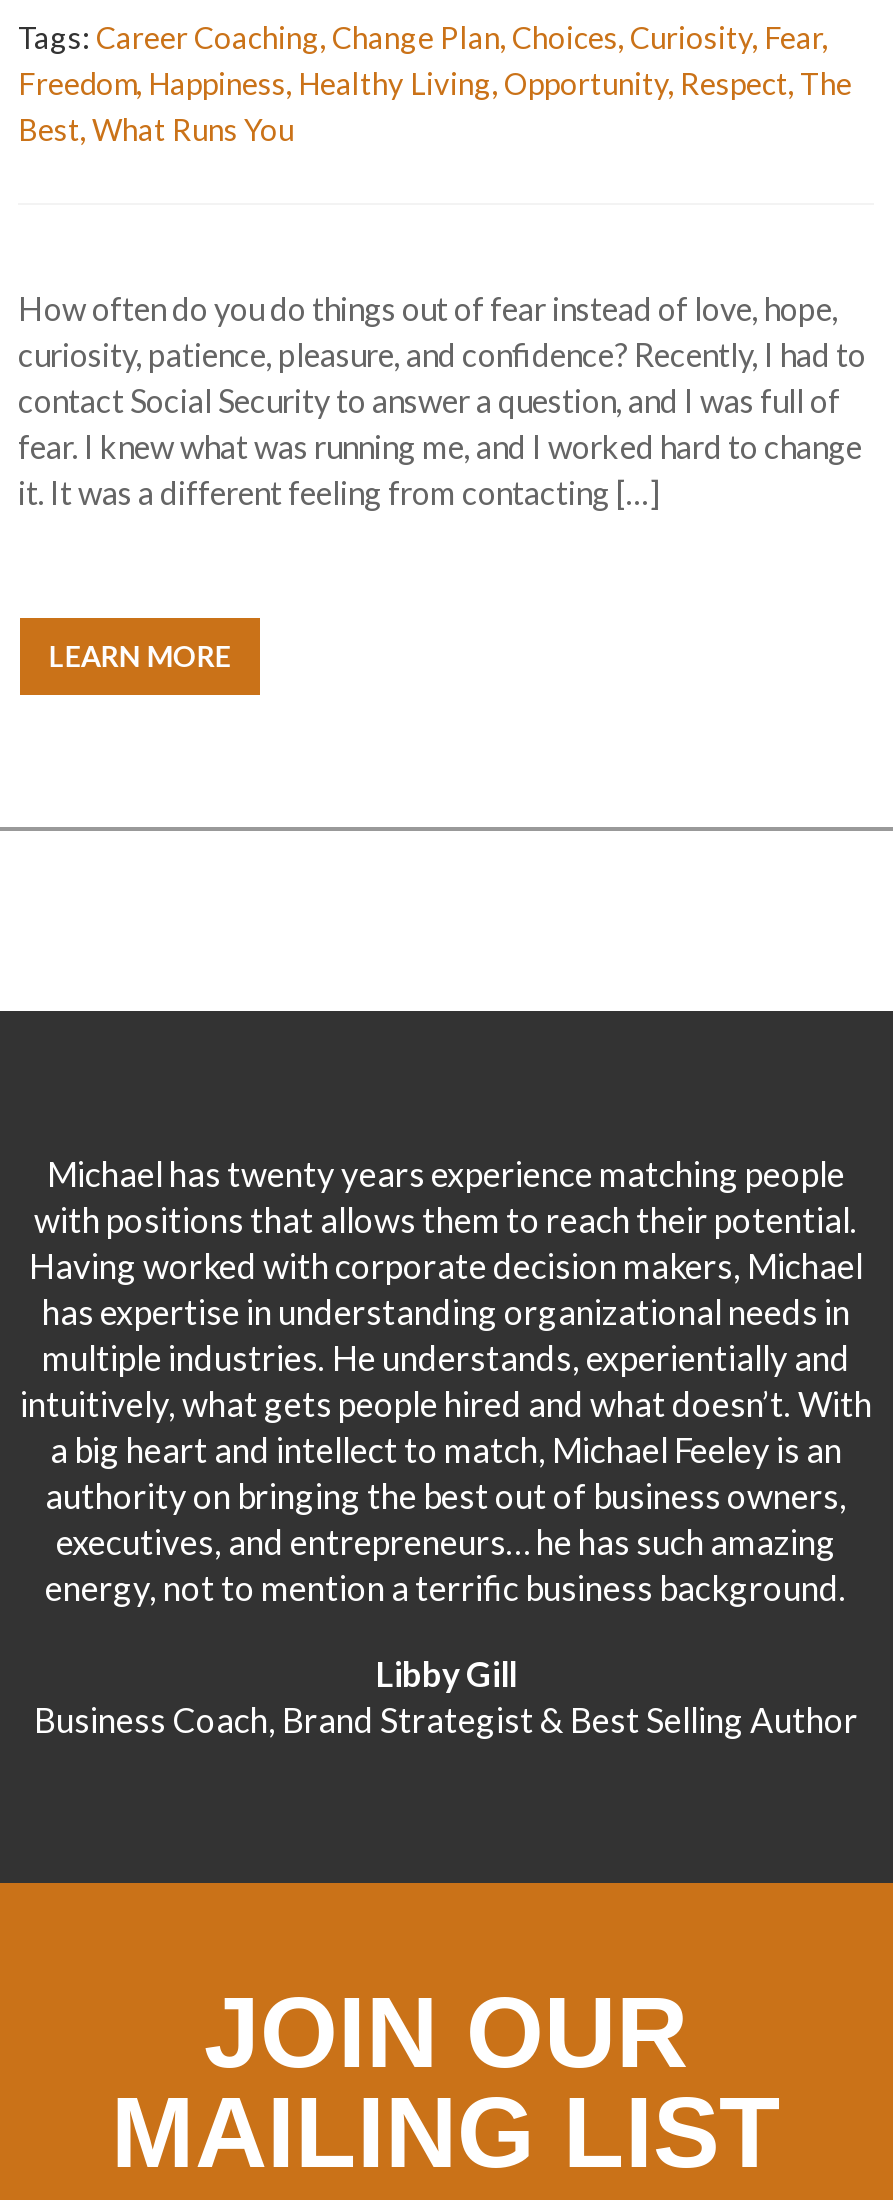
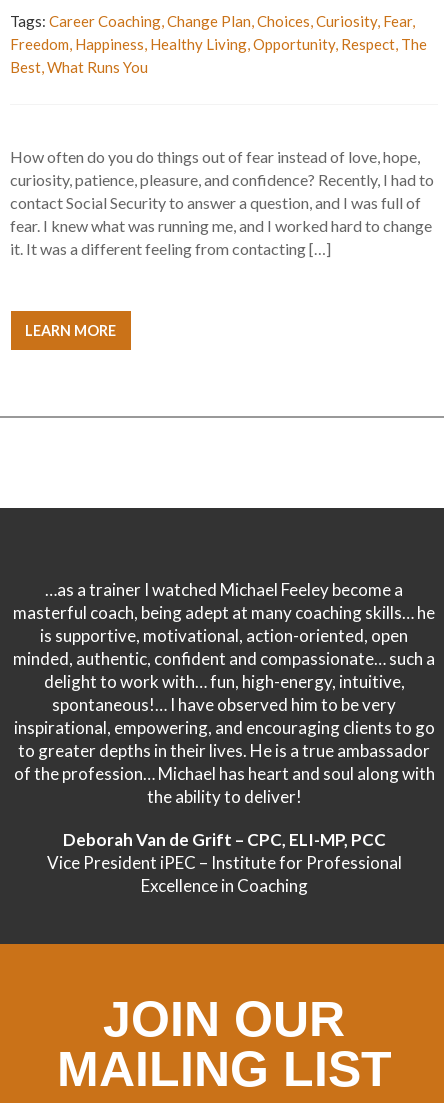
[20,1154,872,1610] Michael has twenty years experience matching people | with positions that allows them to reach their potential. | Having worked with corporate decision makers, Michael | has expertise in understanding organizational needs in | multiple industries. He understands, experientially and | intuitively, what gets people hired and what doesn’t. With | a big heart and intellect to match, Michael Feeley is an | authority on bringing the best out of business owners, | executives, and entrepreneurs… he has such amazing | energy, not to mention a terrific business background. -> [13,579,435,807] …as a trainer I watched Michael Feeley become a | masterful coach, being adept at many coaching skills… he | is supportive, motivational, action-oriented, open | minded, authentic, confident and compassionate… such a | delight to work with… fun, high-energy, intuitive, | spontaneous!… I have observed him to be very | inspirational, empowering, and encouraging clients to go | to greater depths in their lives. He is a true ambassador | of the profession… Michael has heart and soul along with | the ability to deliver!
[34,1654,858,1742] Libby Gill | Business Coach, Brand Strategist & Best Selling Author -> [46,829,401,896] Deborah Van de Grift – CPC, ELI-MP, PCC | Vice President iPEC – Institute for Professional | Excellence in Coaching

